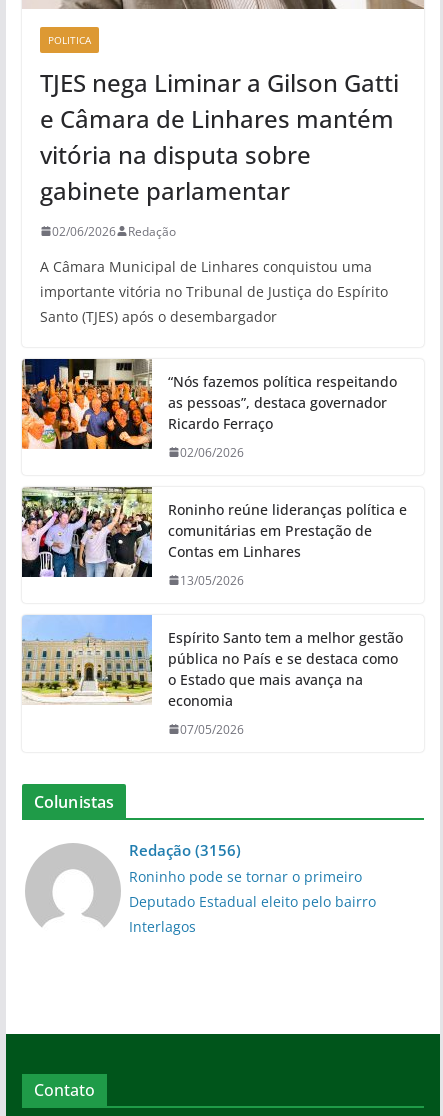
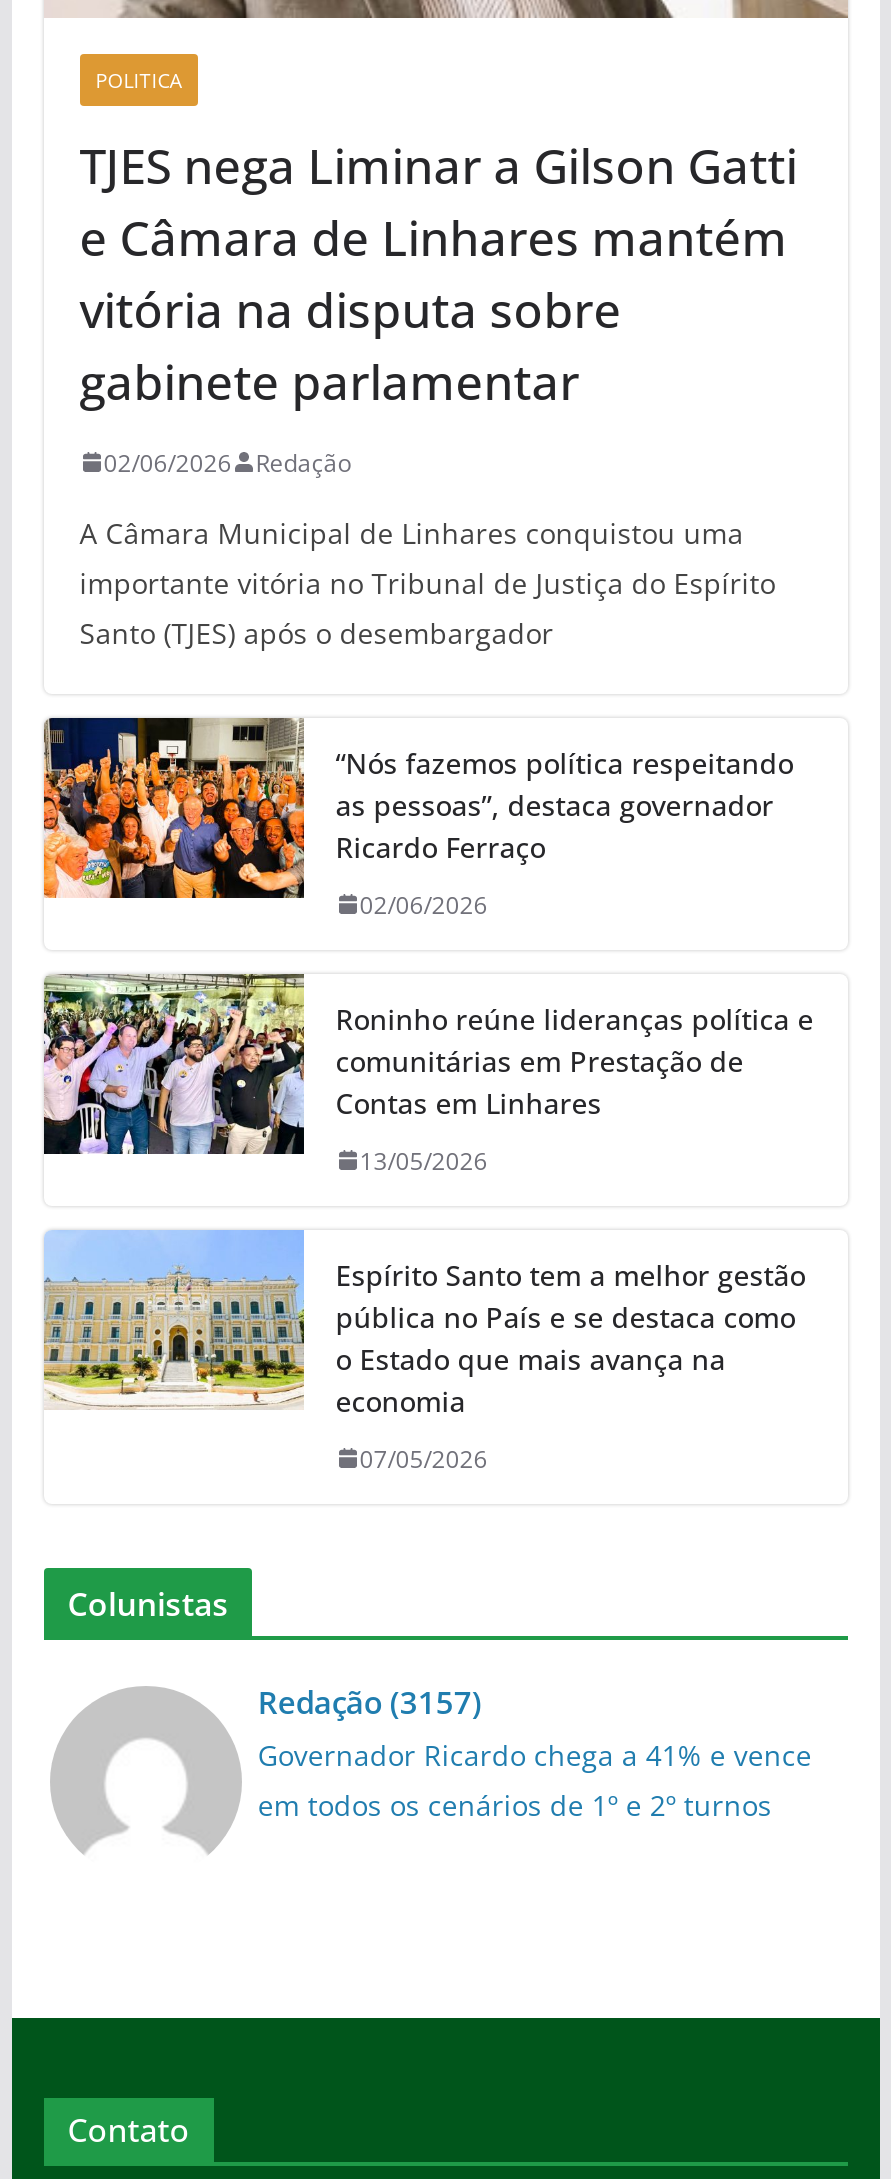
[129,840,376,936] Redação (3156) | Roninho pode se tornar o primeiro | Deputado Estadual eleito pelo bairro | Interlagos -> [258,1681,812,1823] Redação (3157) | Governador Ricardo chega a 41% e vence | em todos os cenários de 1º e 2º turnos

